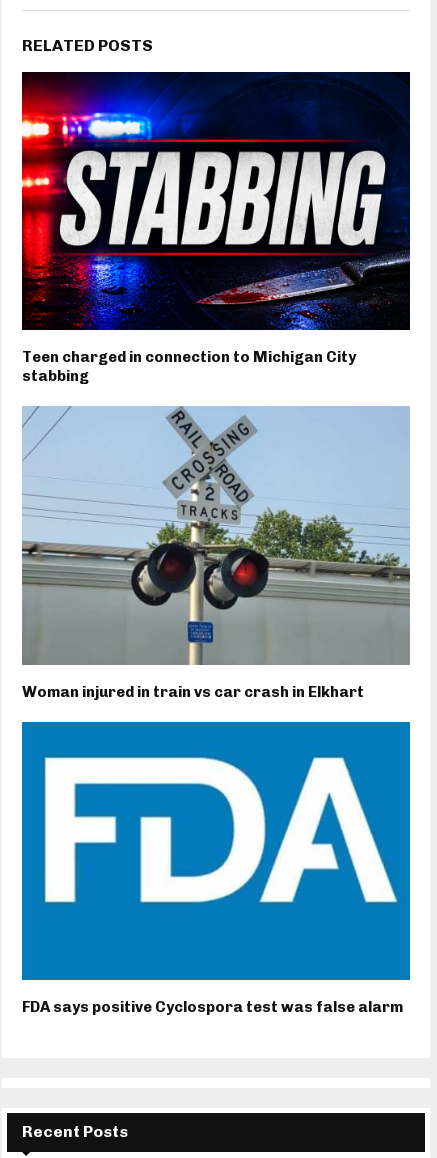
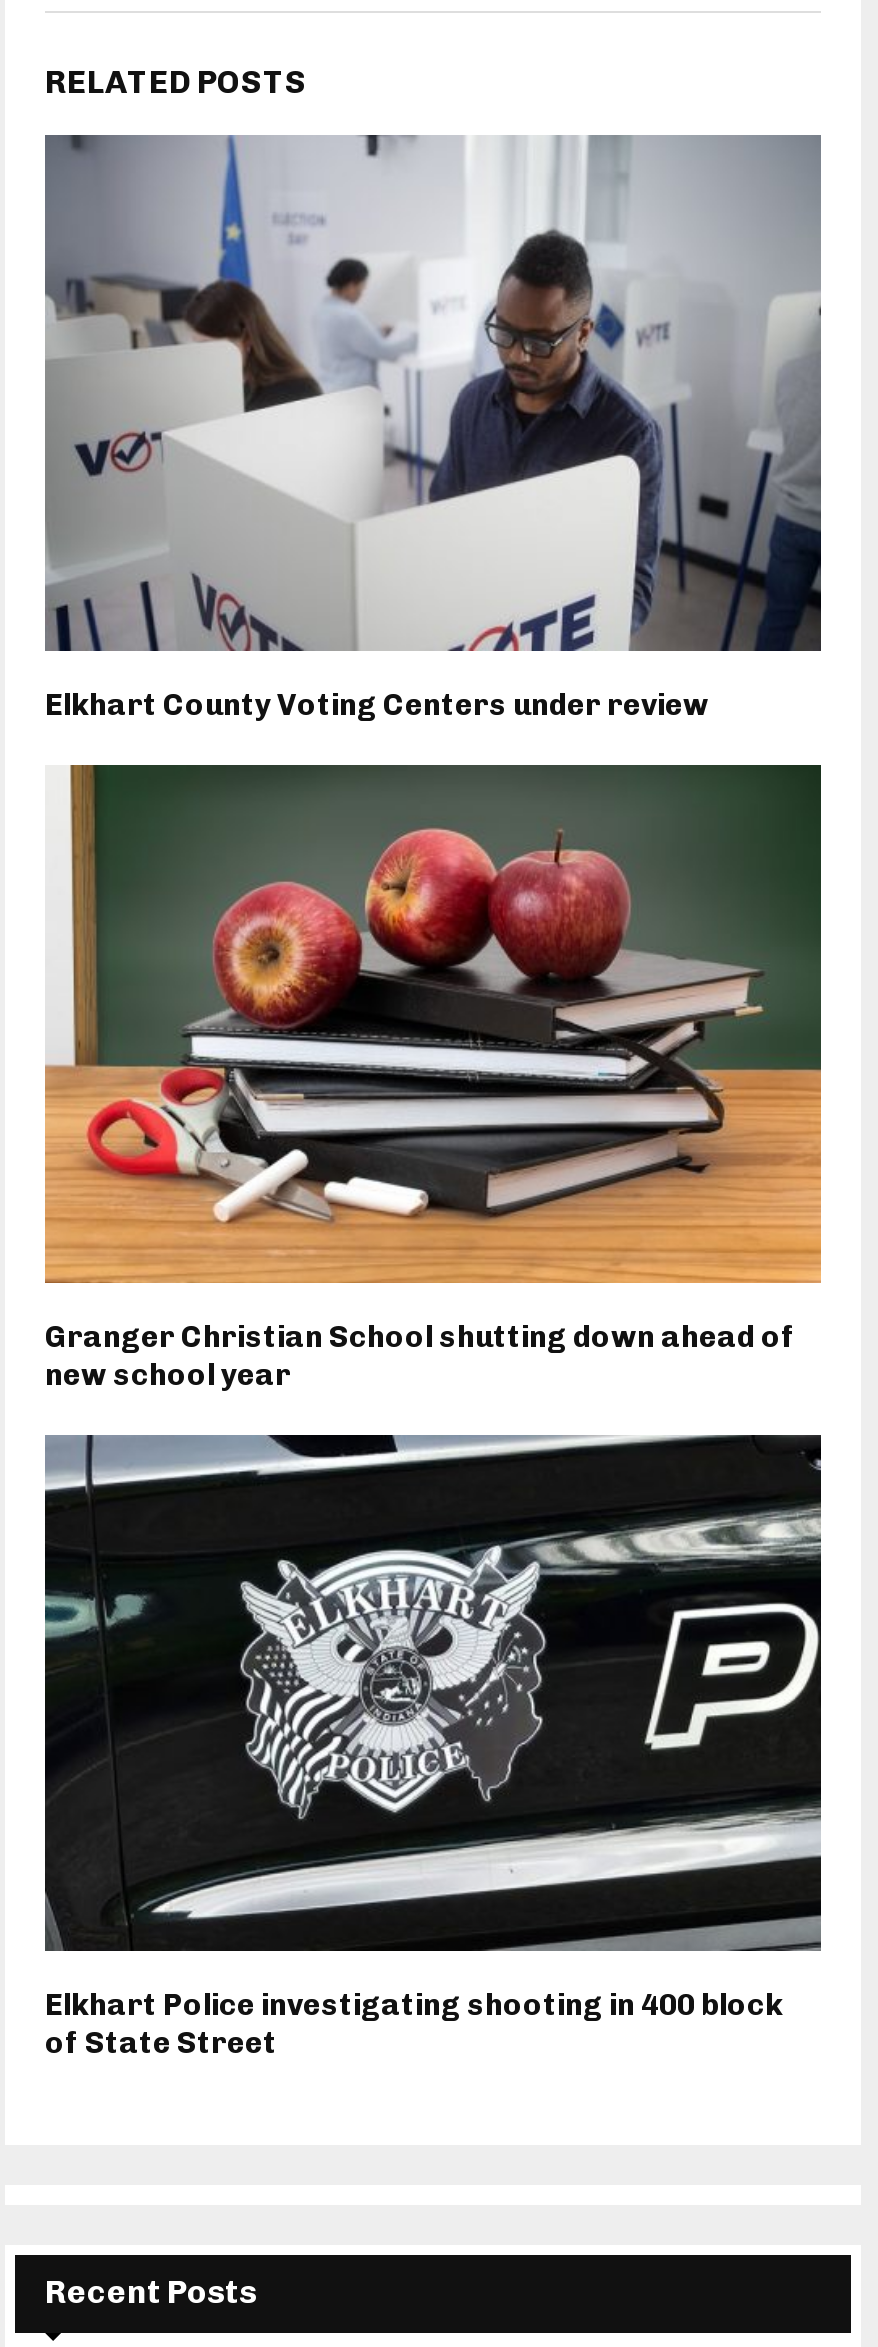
[21,71,411,385] [image] | Teen charged in connection to Michigan City | stabbing -> [43,133,823,723] [image] | Elkhart County Voting Centers under review
[21,387,411,637] [image] -> [43,763,823,1303] [image]
[22,683,364,701] Woman injured in train vs car crash in Elkhart -> [45,1319,795,1393] Granger Christian School shutting down ahead of | new school year
[21,721,411,1016] [image] | FDA says positive Cyclospora test was false alarm -> [43,1433,823,2062] [image] | Elkhart Police investigating shooting in 400 block | of State Street

